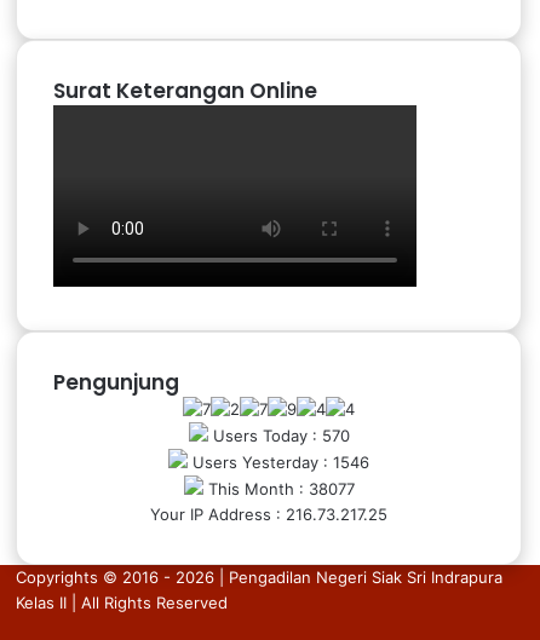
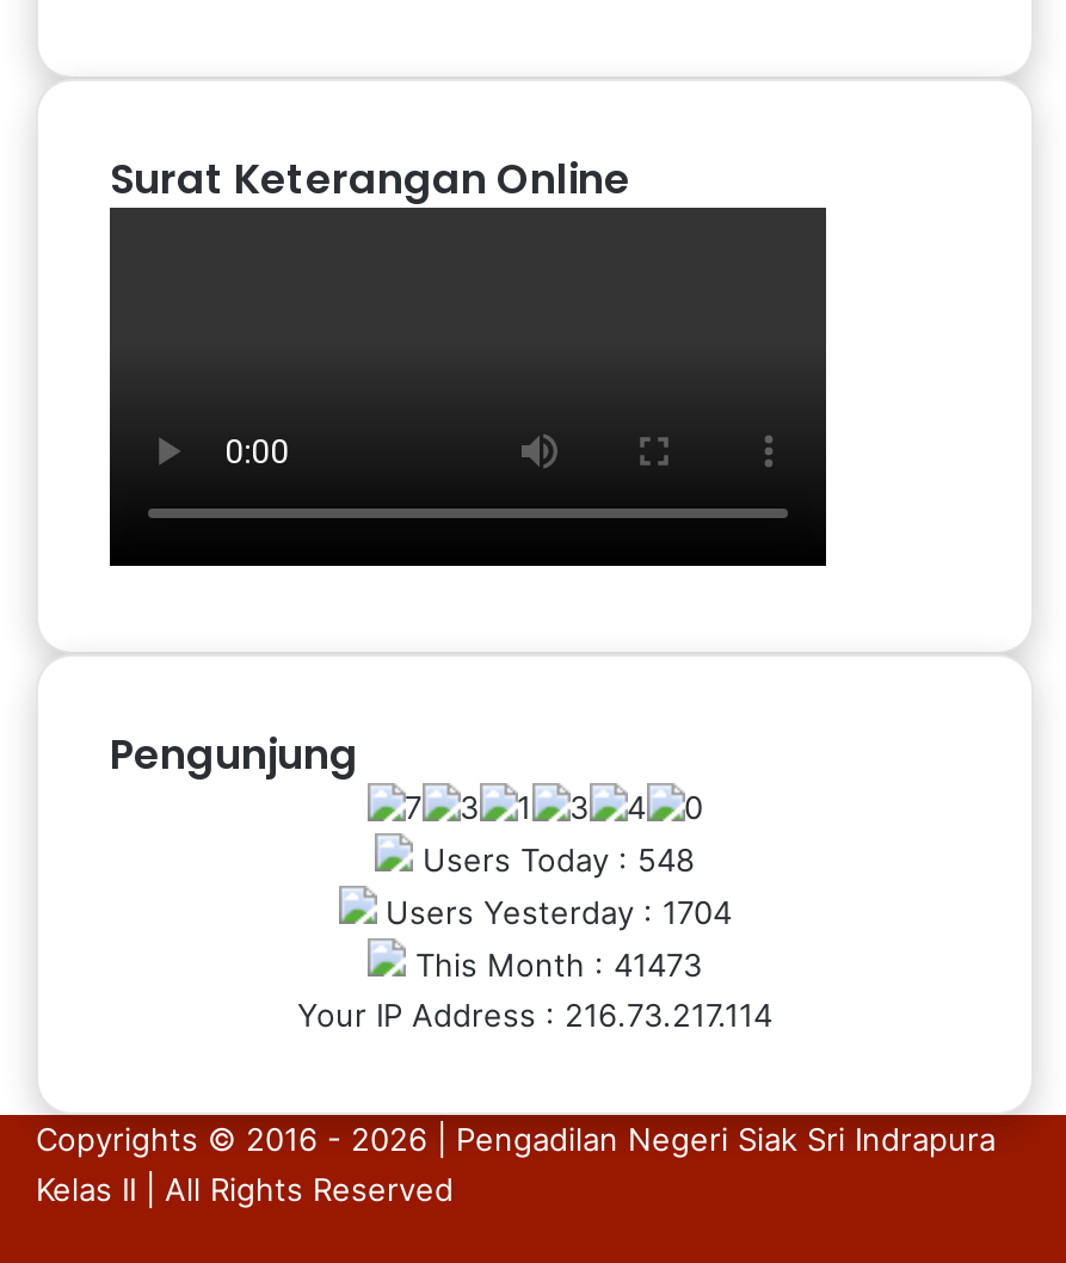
[208,425,349,445] Users Today : 570 -> [413,839,695,878] Users Today : 548
[188,452,369,471] Users Yesterday : 1546 -> [376,892,732,930] Users Yesterday : 1704
[203,479,354,498] This Month : 38077 -> [406,945,702,983] This Month : 41473
[150,504,387,523] Your IP Address : 216.73.217.25 -> [297,995,772,1033] Your IP Address : 216.73.217.114

